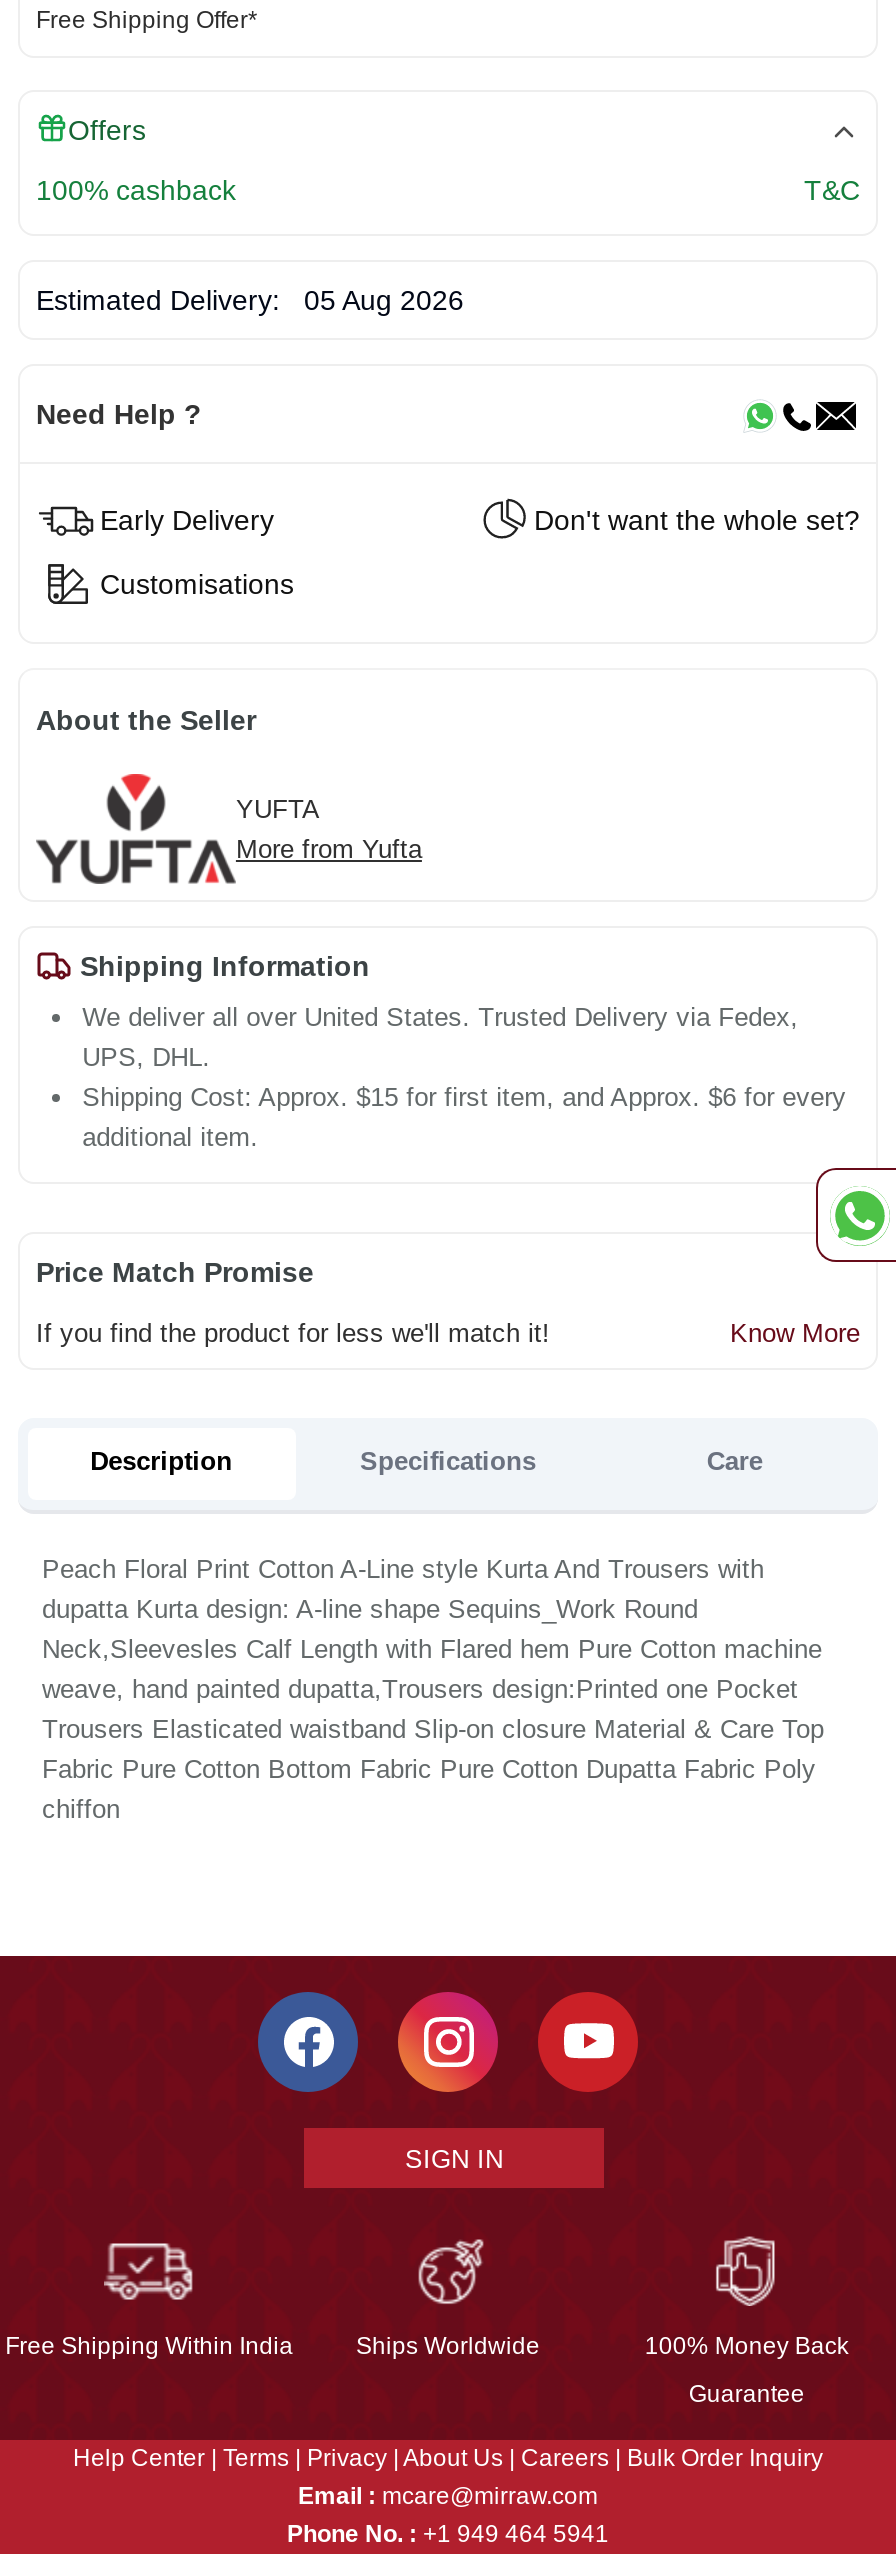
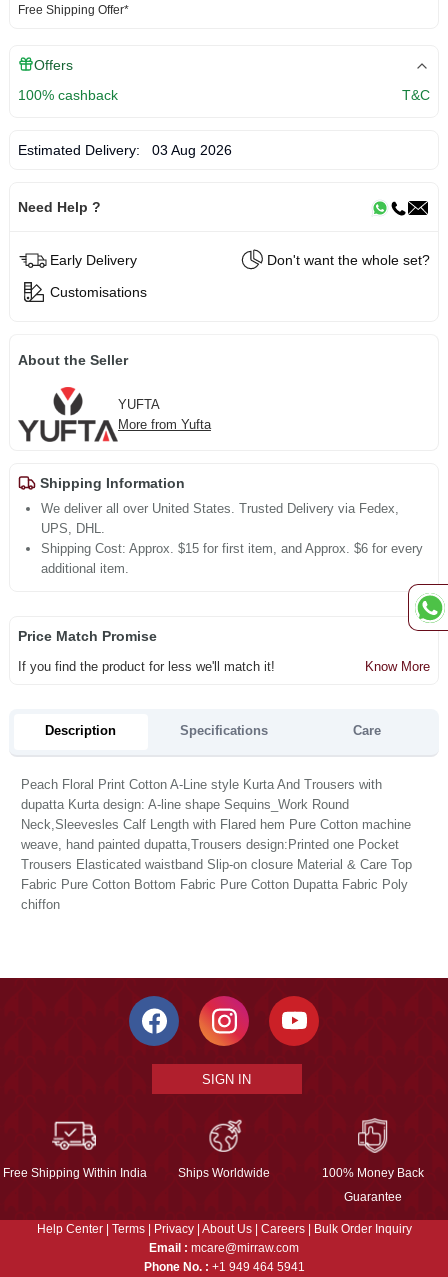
[36,284,464,316] Estimated Delivery: 05 Aug 2026 -> [18,142,232,158] Estimated Delivery: 03 Aug 2026

